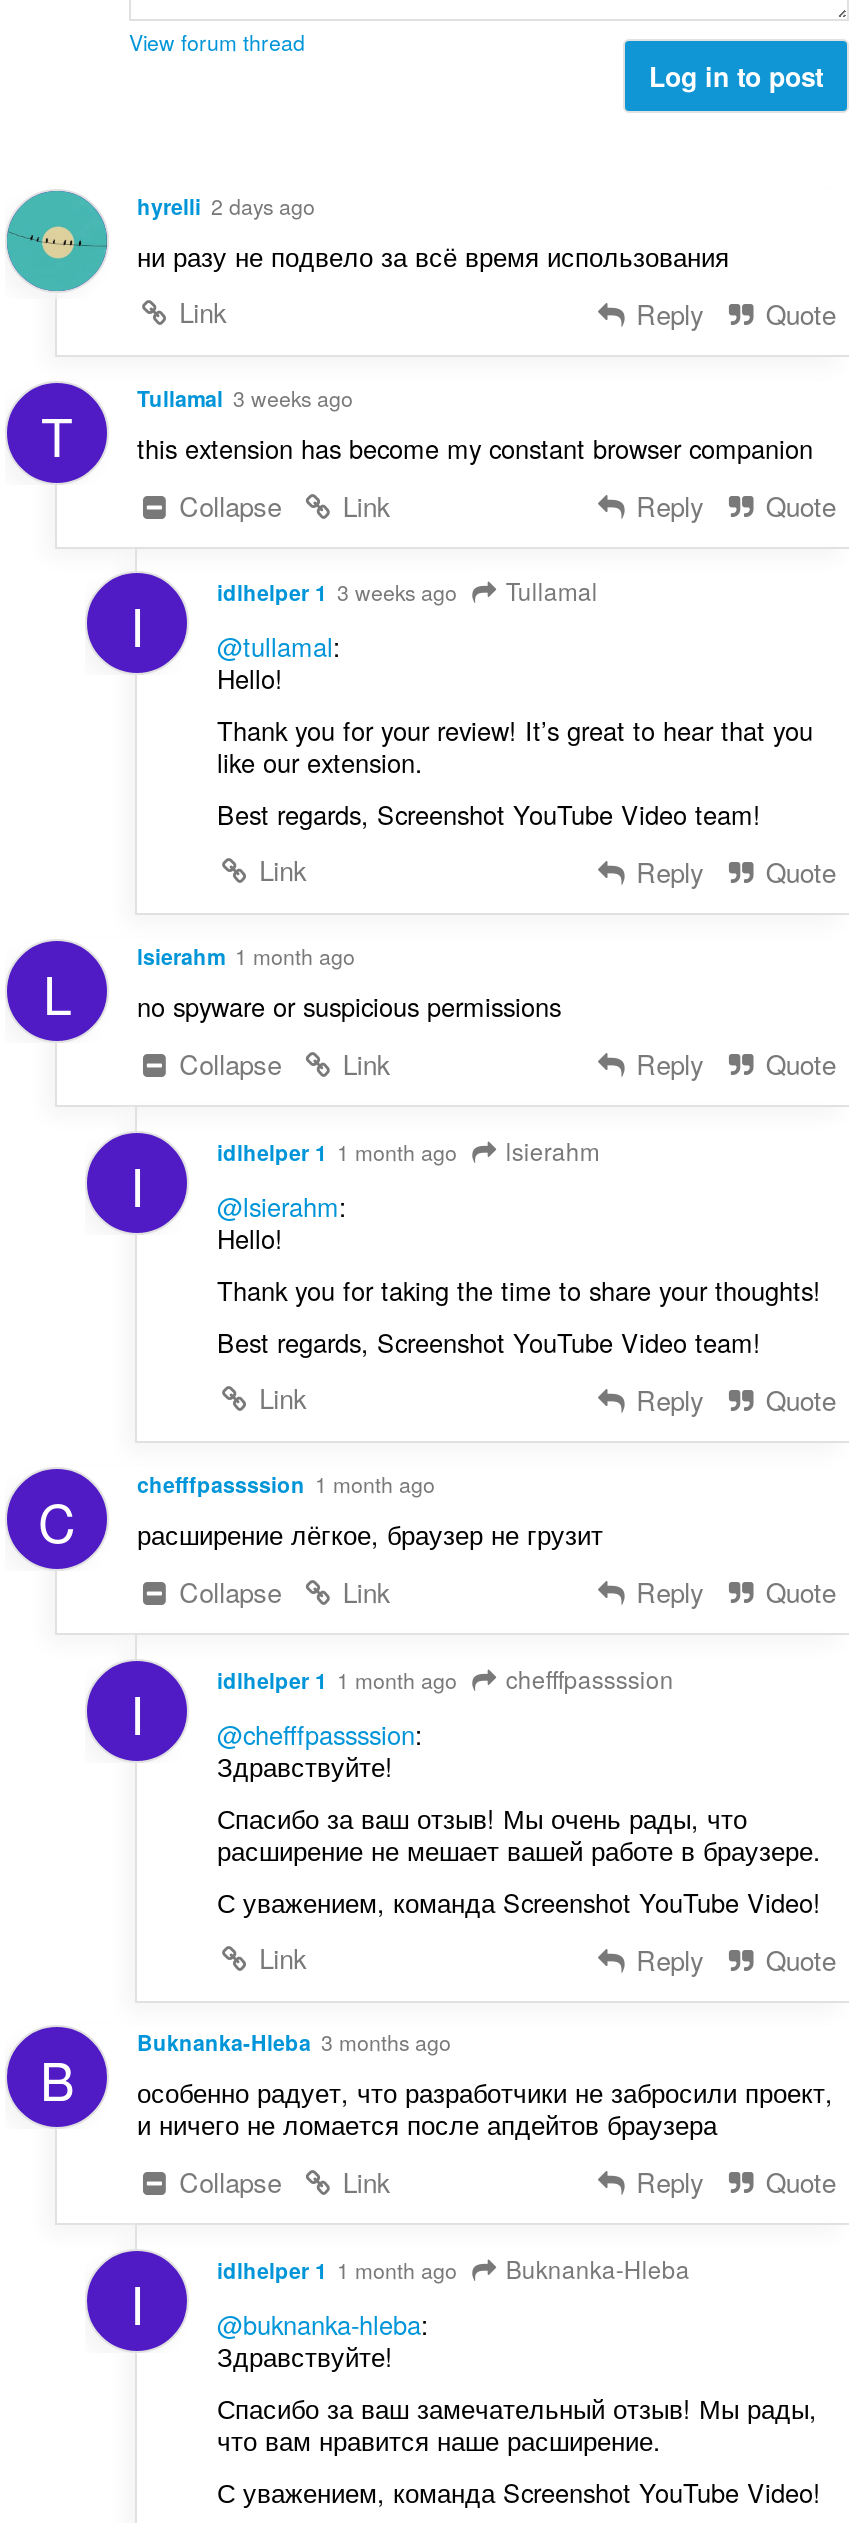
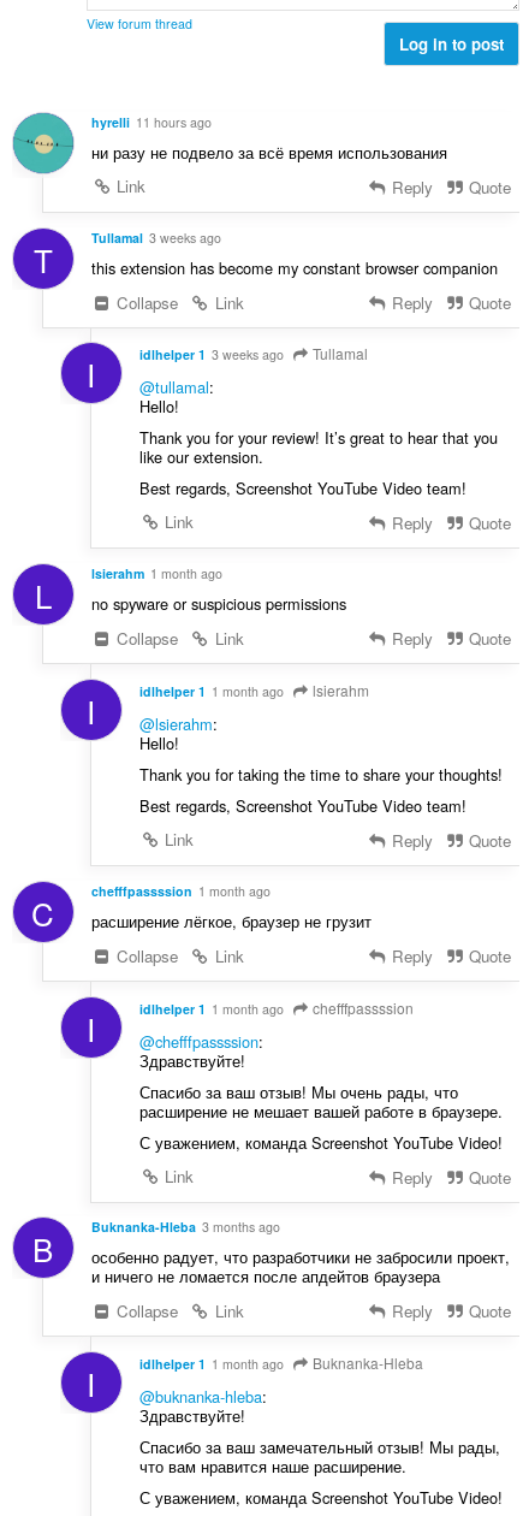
[137,191,315,221] hyrelli 2 days ago -> [91,113,212,131] hyrelli 11 hours ago

